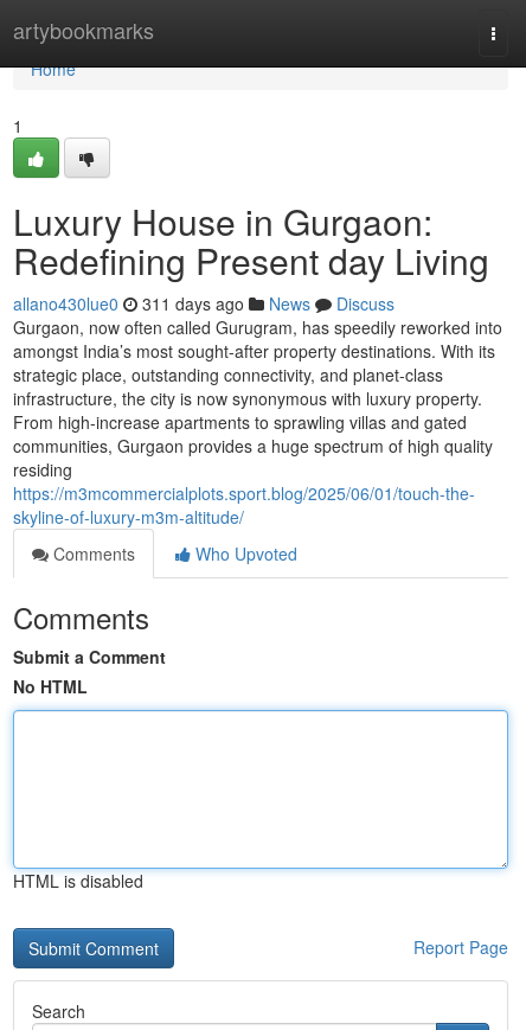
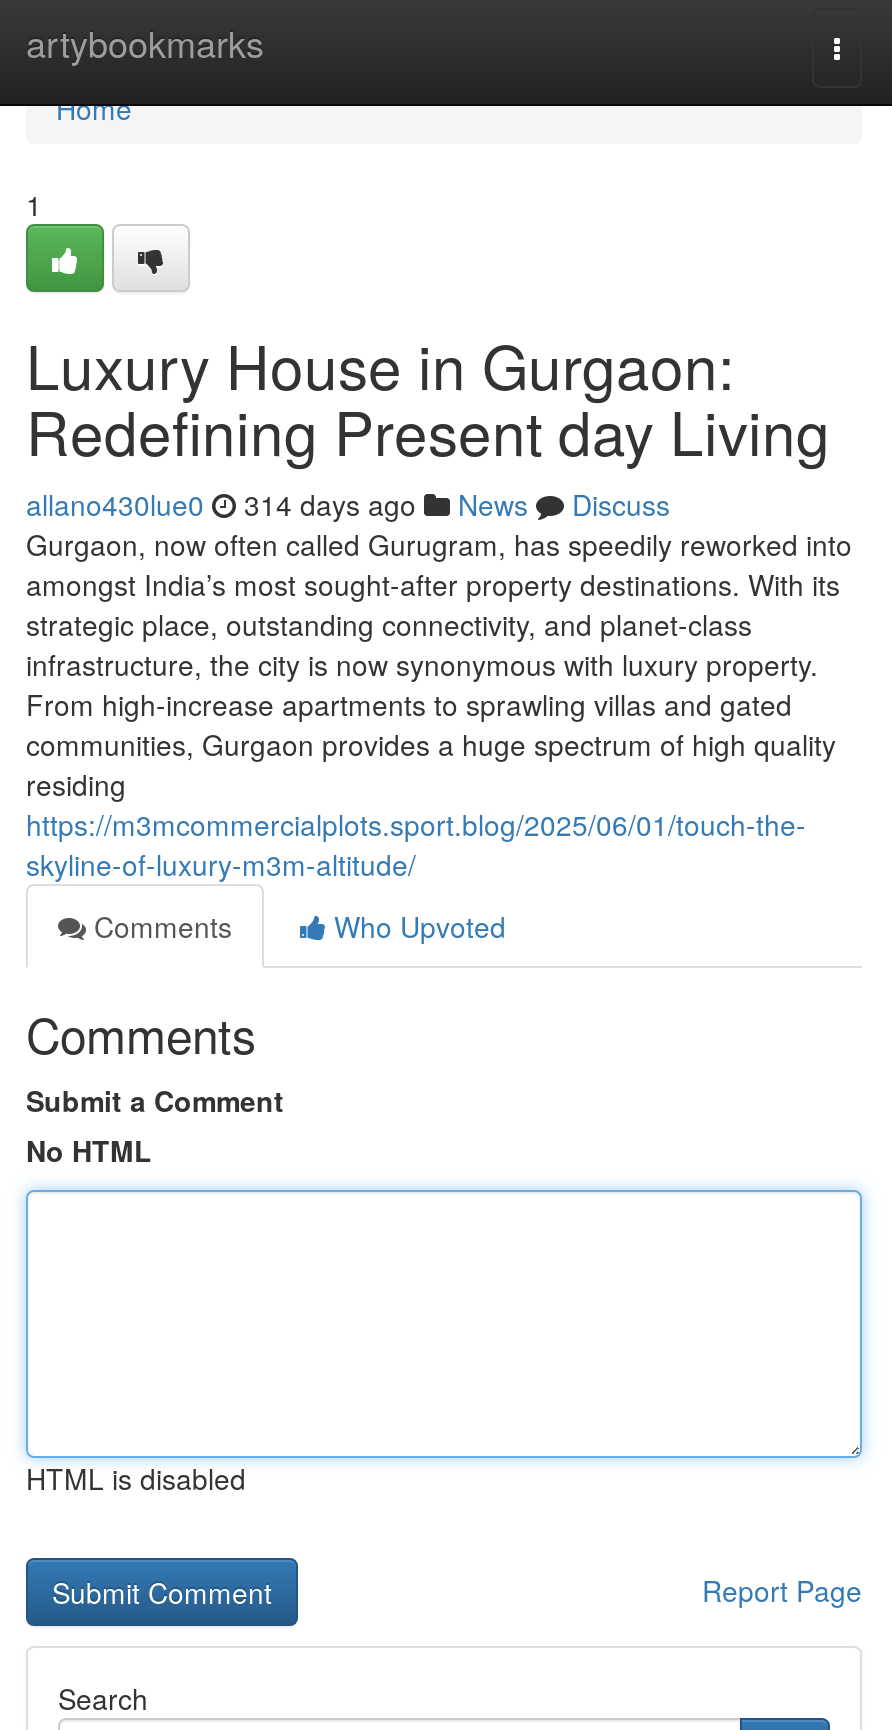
[13,292,394,315] allano430lue0 311 days ago News Discuss -> [26,484,670,524] allano430lue0 314 days ago News Discuss

